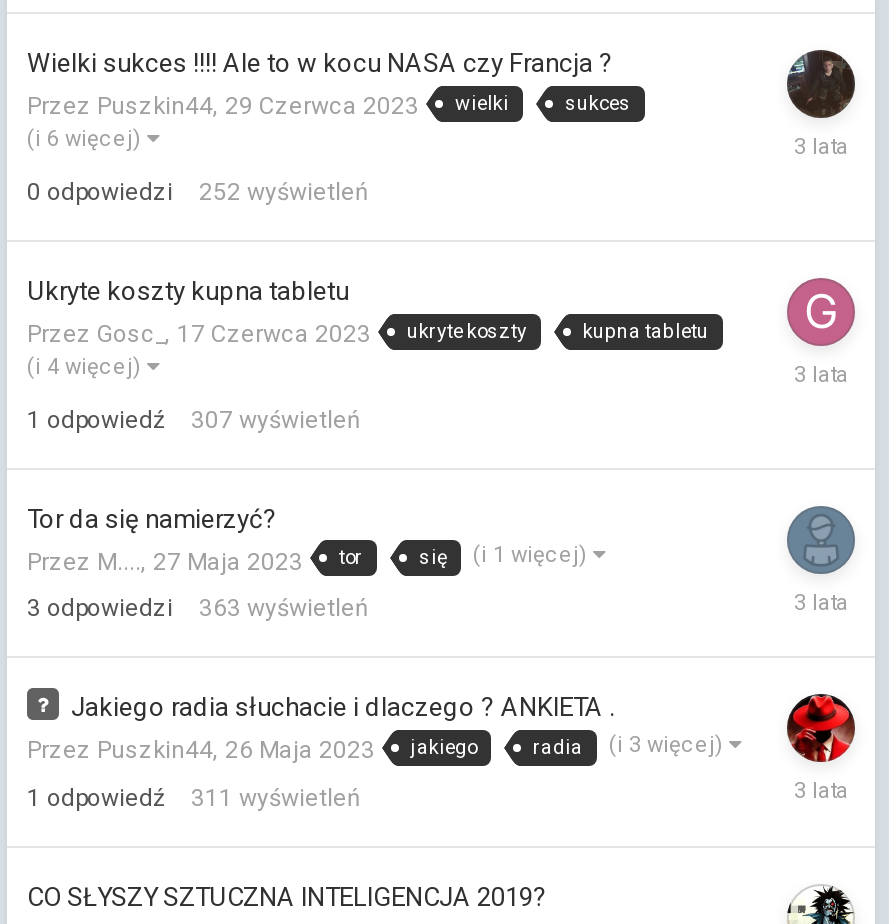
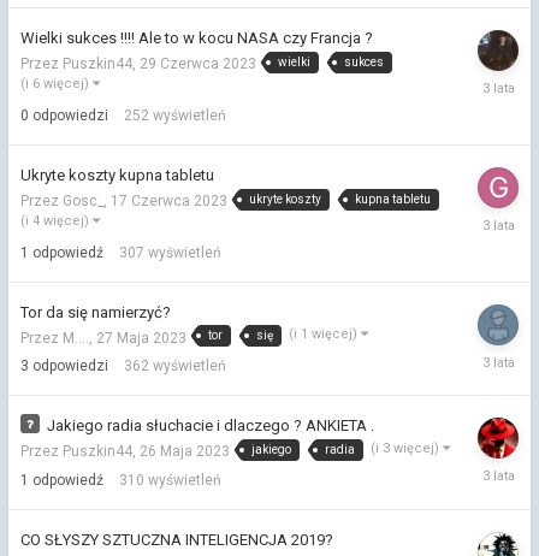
[27,595,369,623] 3 odpowiedzi 363 wyświetleń -> [20,358,226,375] 3 odpowiedzi 362 wyświetleń
[27,784,361,812] 1 odpowiedź 311 wyświetleń -> [20,472,221,489] 1 odpowiedź 310 wyświetleń

